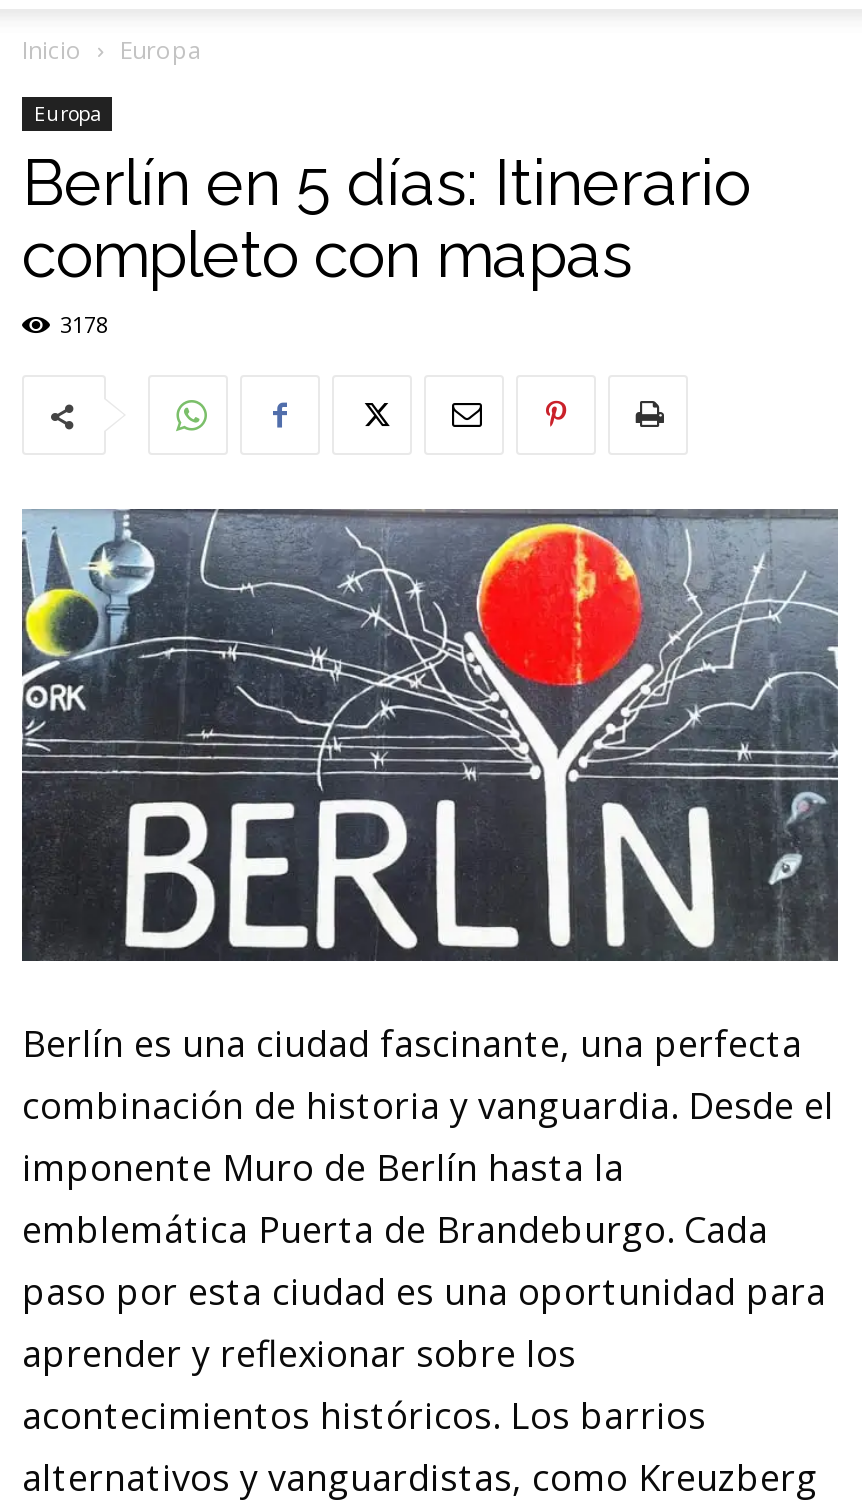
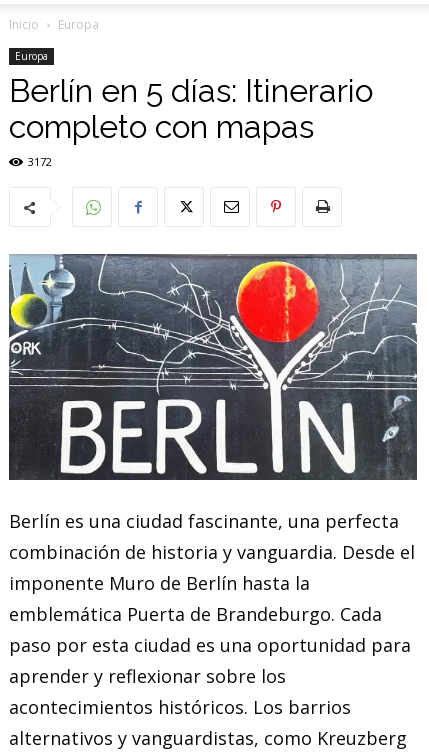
[60,309,108,339] 3178 -> [28,154,52,169] 3172

